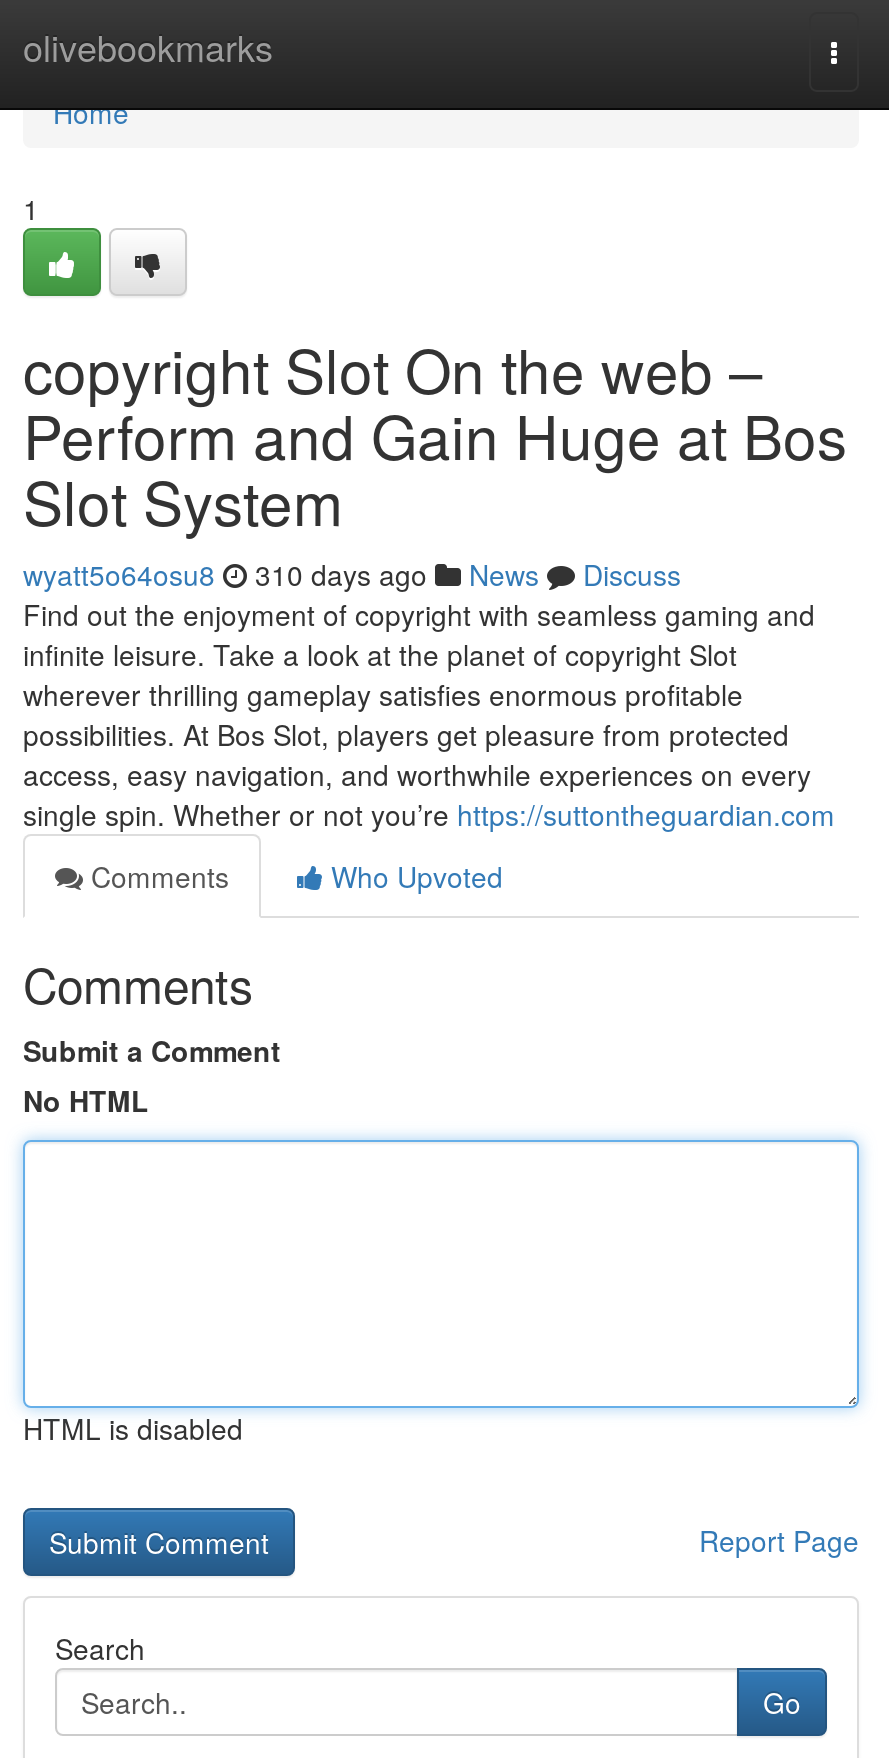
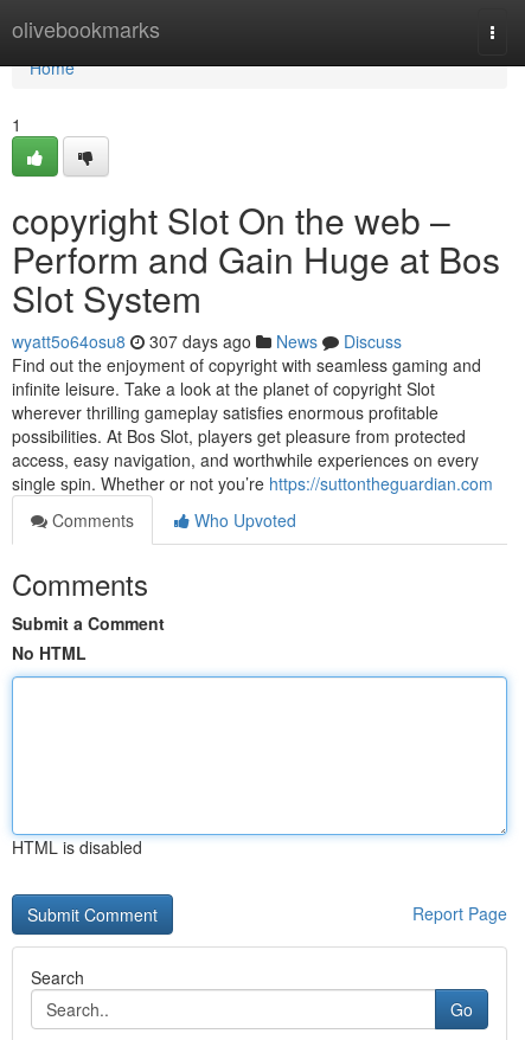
[23,554,681,594] wyatt5o64osu8 310 days ago News Discuss -> [12,329,402,353] wyatt5o64osu8 307 days ago News Discuss

